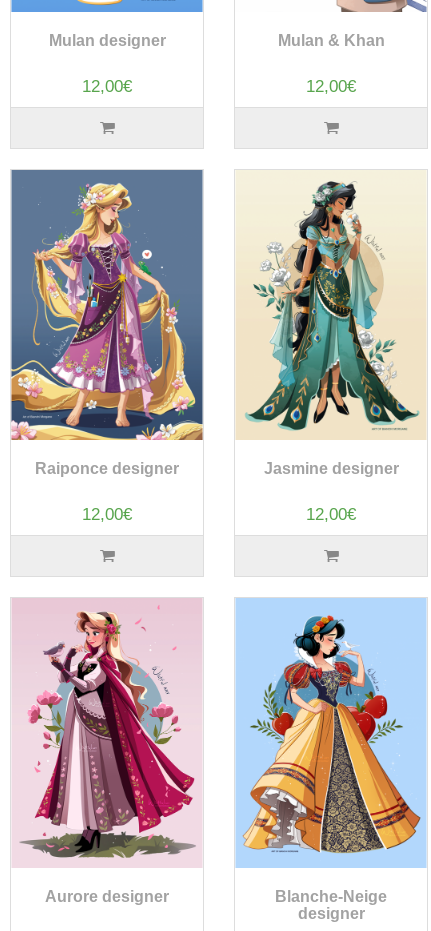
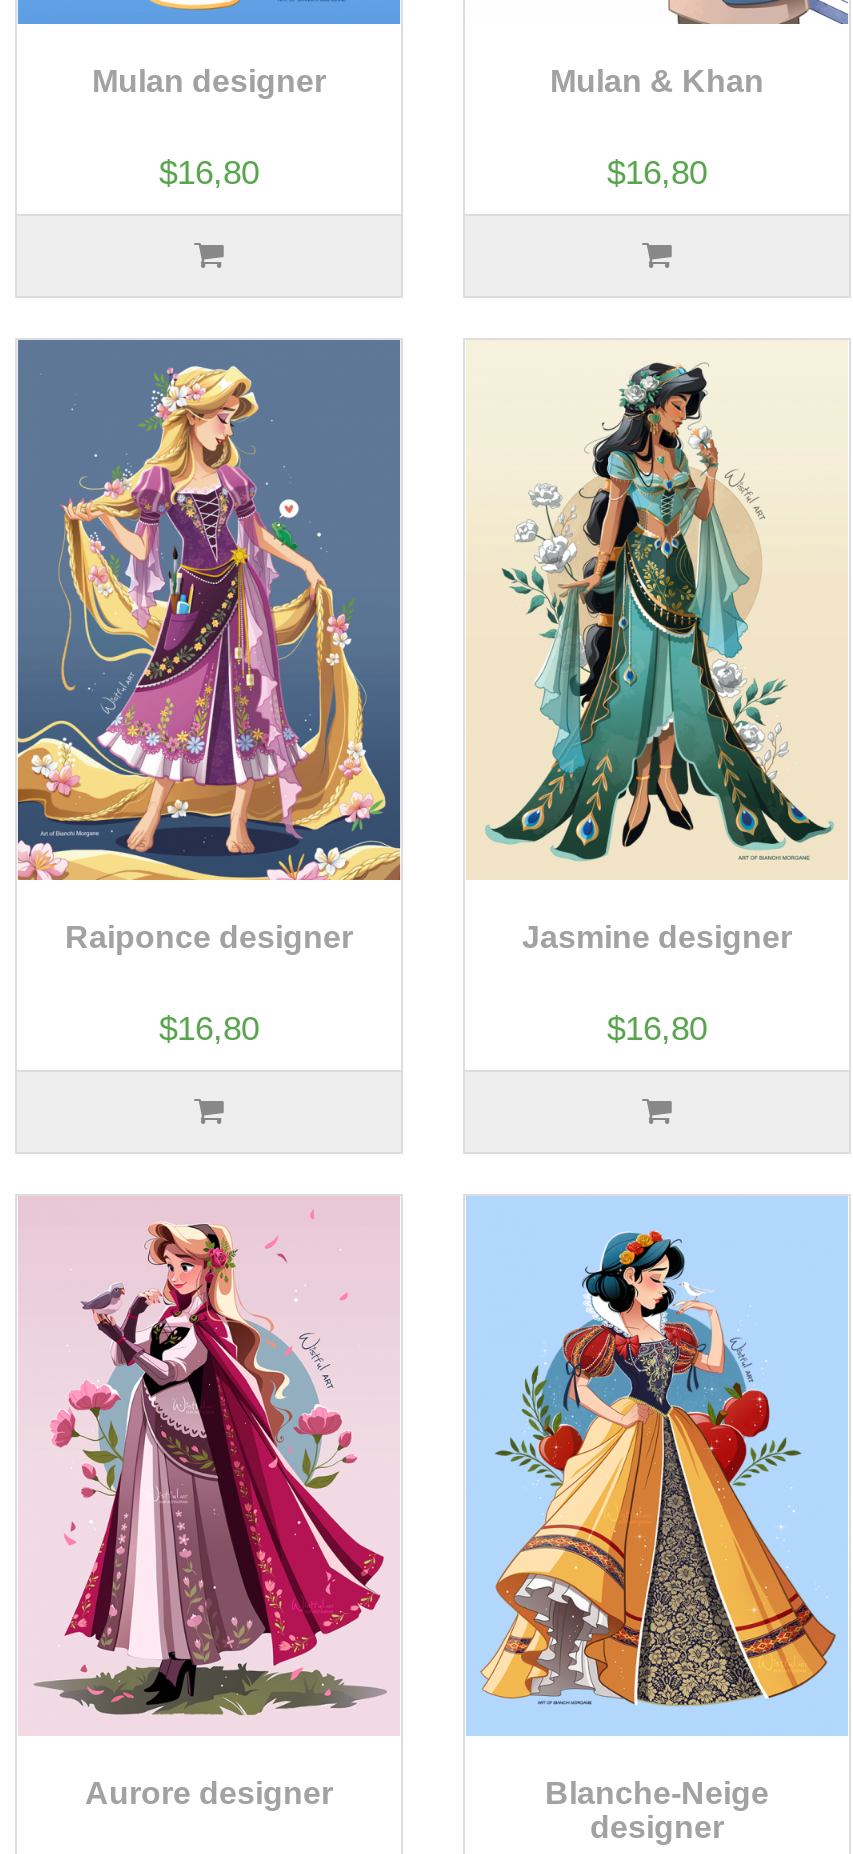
[82,77,132,96] 12,00€ -> [159,155,259,193] $16,80
[306,77,356,96] 12,00€ -> [607,155,707,193] $16,80
[82,505,132,524] 12,00€ -> [159,1011,259,1049] $16,80
[306,505,356,524] 12,00€ -> [607,1011,707,1049] $16,80

